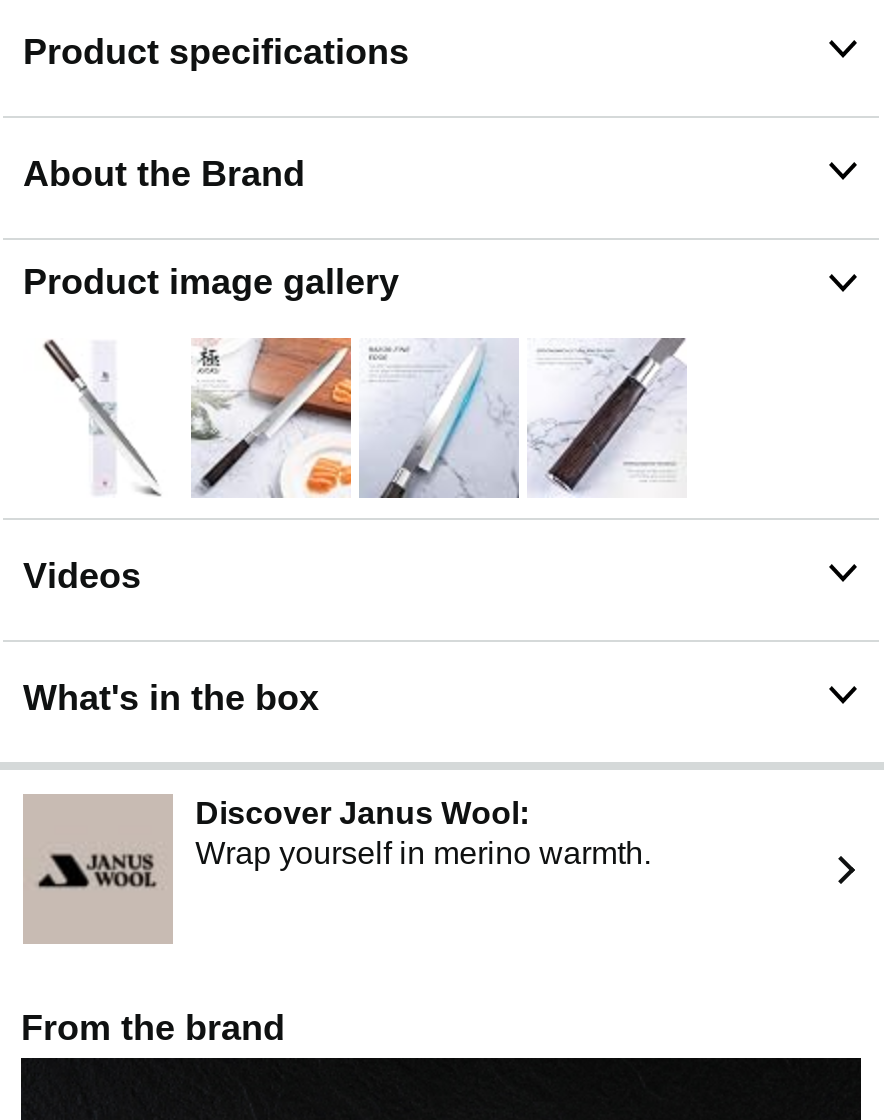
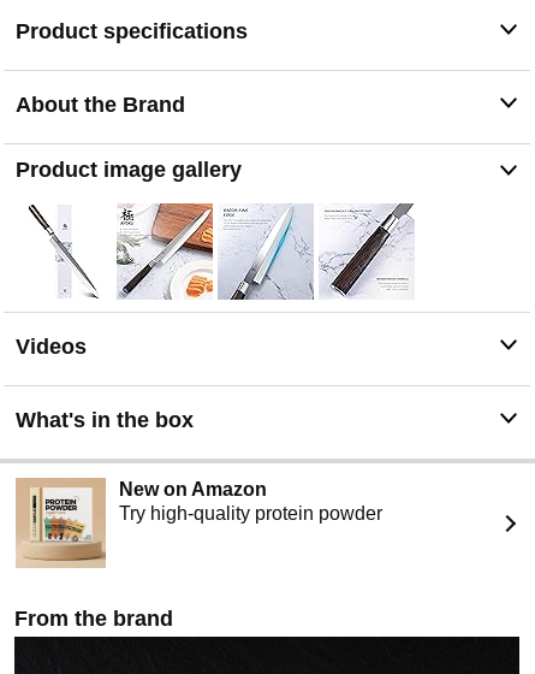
[29,797,651,932] [image] | Discover Janus Wool: | Wrap yourself in merino warmth. -> [18,479,383,562] [image] | New on Amazon | Try high-quality protein powder

